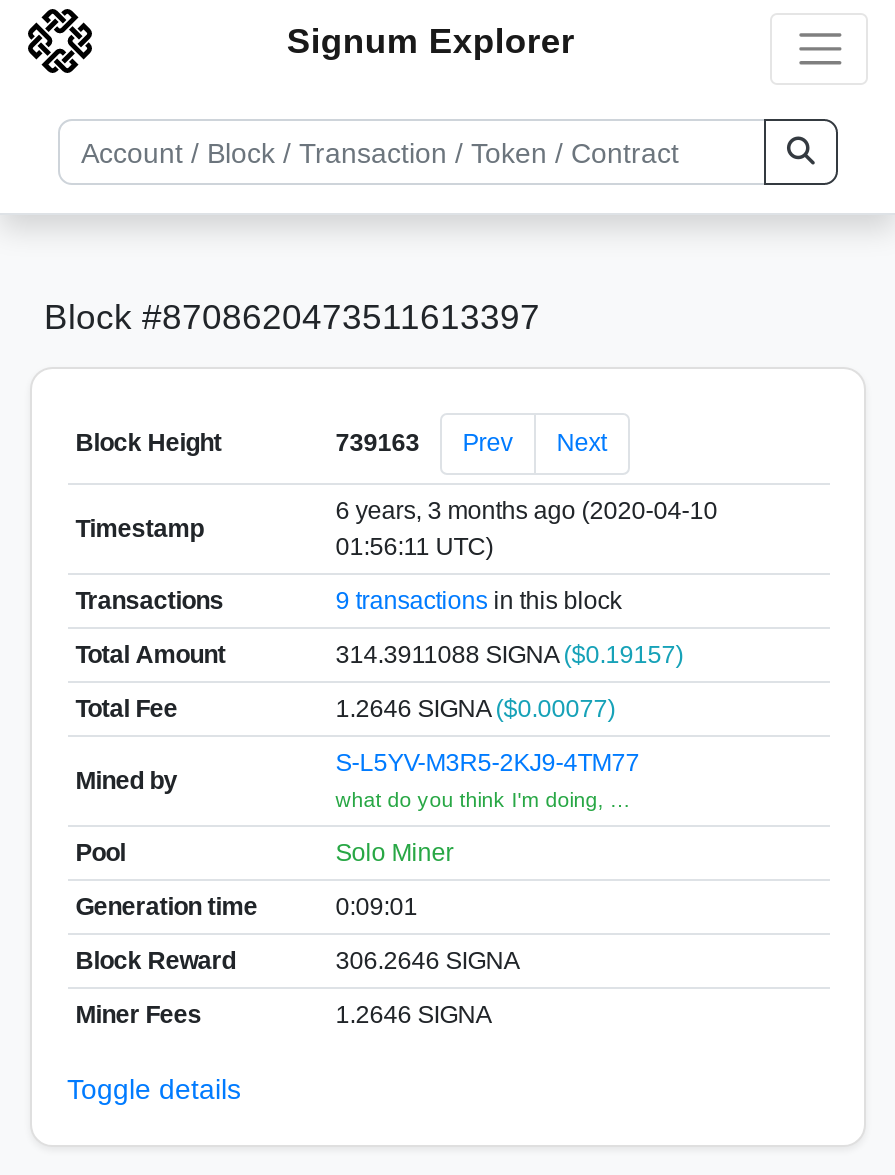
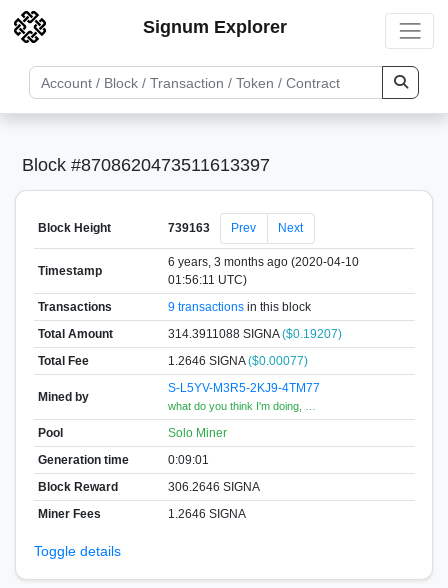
[335,640,683,668] 314.3911088 SIGNA ($0.19157) -> [168,326,342,340] 314.3911088 SIGNA ($0.19207)

